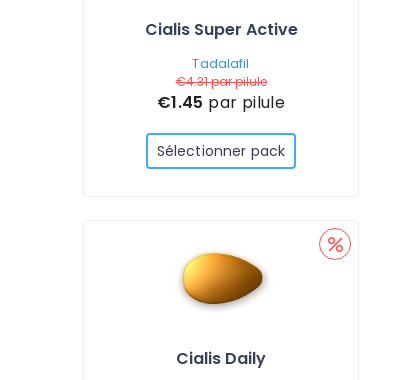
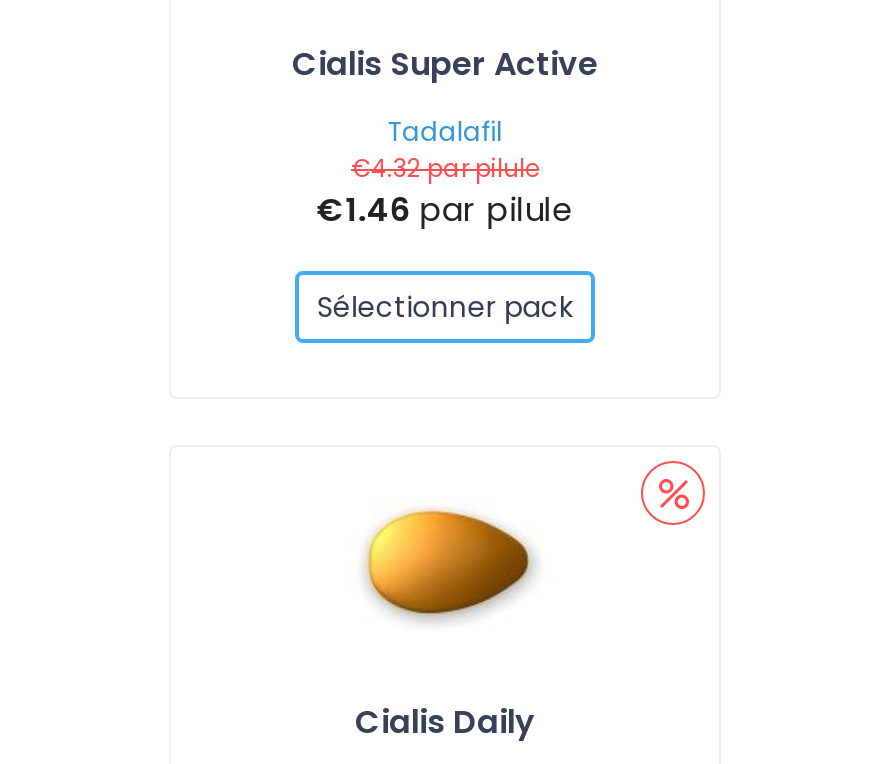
[175,73,266,90] €4.31par pilule -> [351,151,539,185] €4.32par pilule
[157,91,285,114] €1.45 par pilule -> [317,187,573,233] €1.46 par pilule

